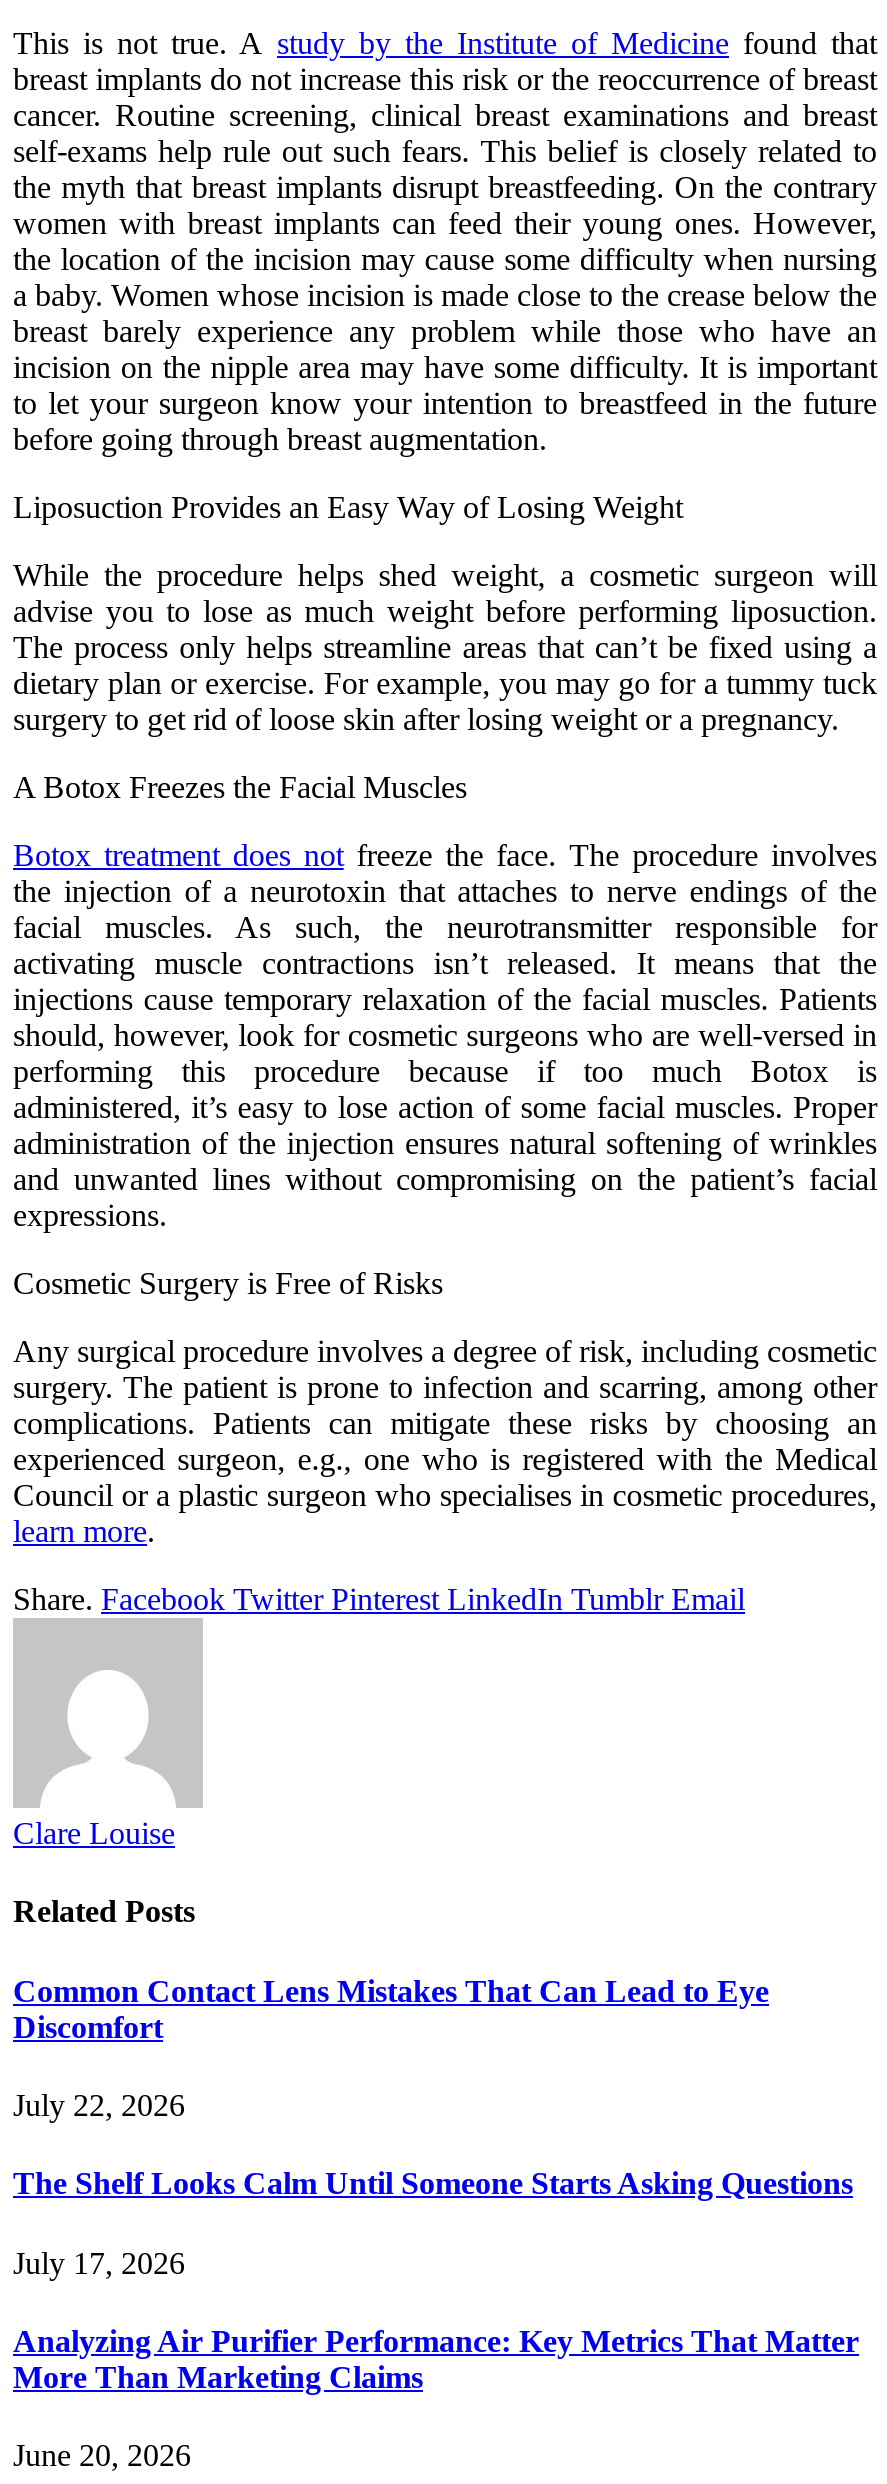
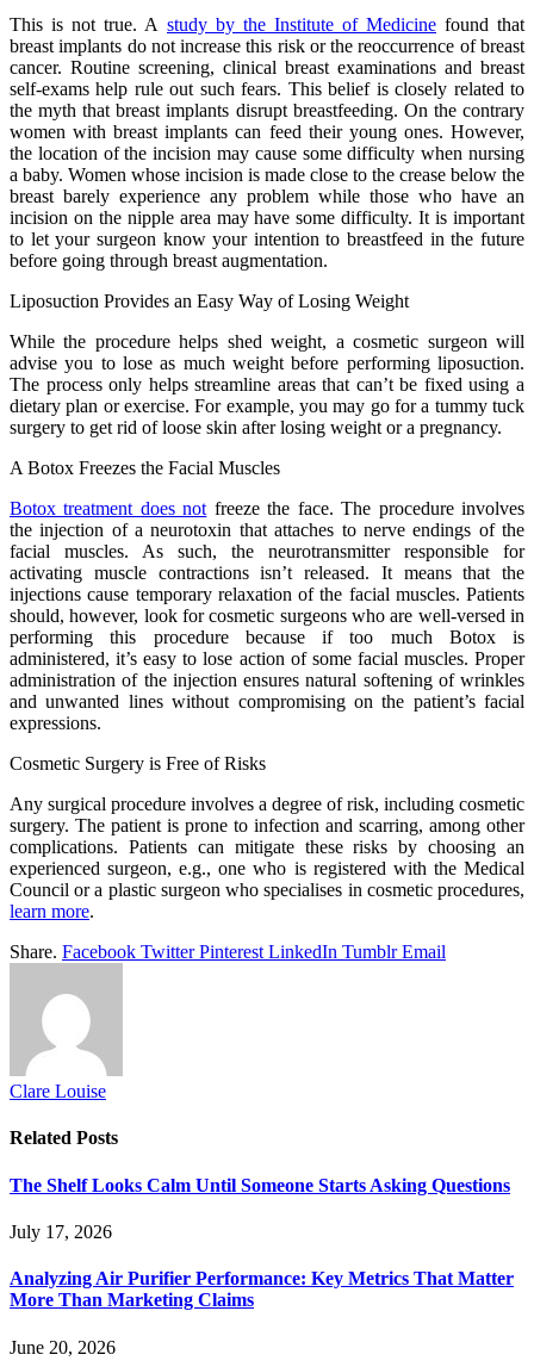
[13,1974,769,2122] Common Contact Lens Mistakes That Can Lead to Eye | Discomfort | July 22, 2026 -> none

